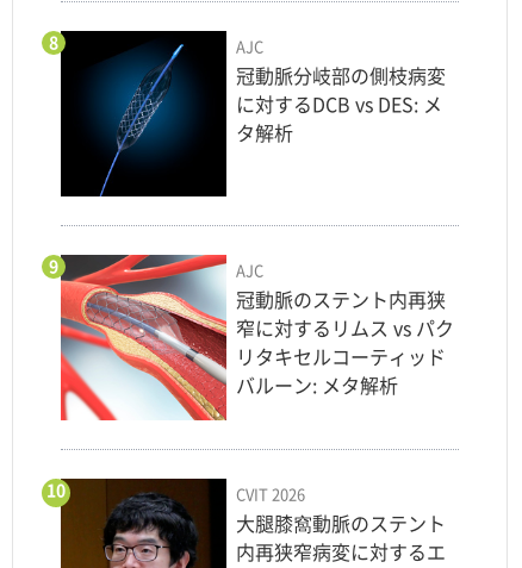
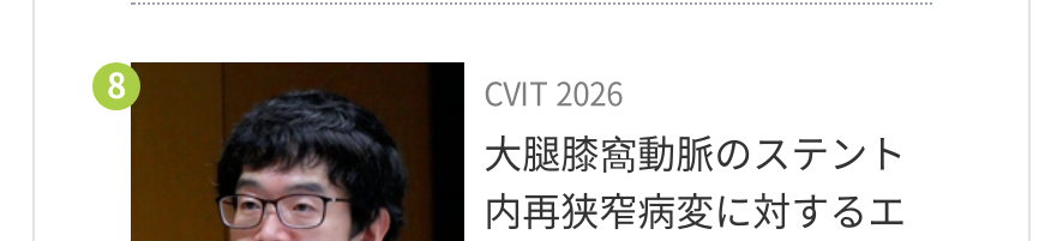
[61,31,446,198] [image] | AJC | 冠動脈分岐部の側枝病変 | に対するDCB vs DES: メ | タ解析 -> none
[49,254,454,422] [image] | 9 | AJC | 冠動脈のステント内再狭 | 窄に対するリムス vs パク | リタキセルコーティッド | バルーン: メタ解析 -> none
[46,483,66,499] 10 -> none

